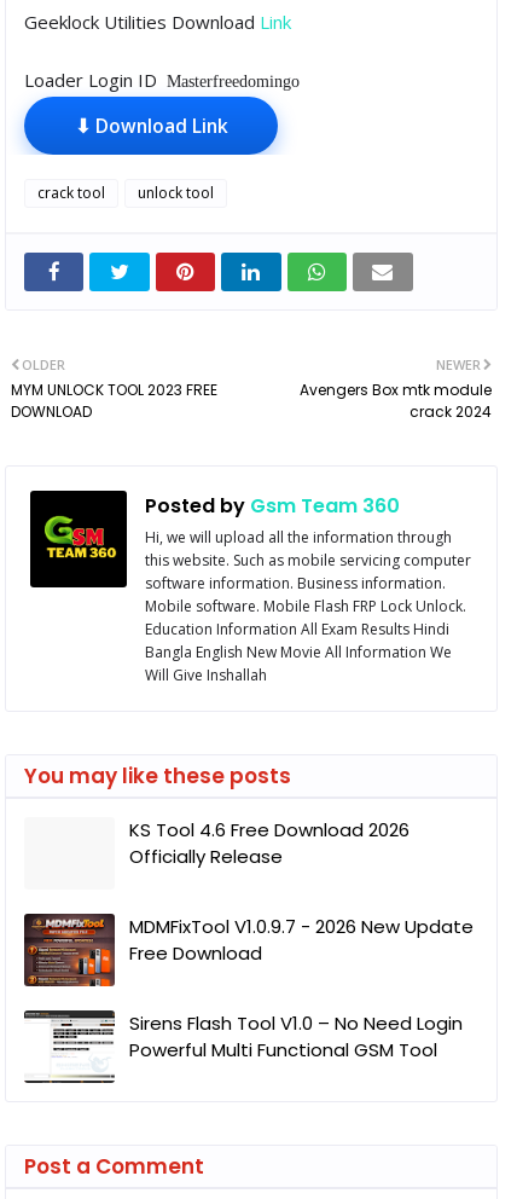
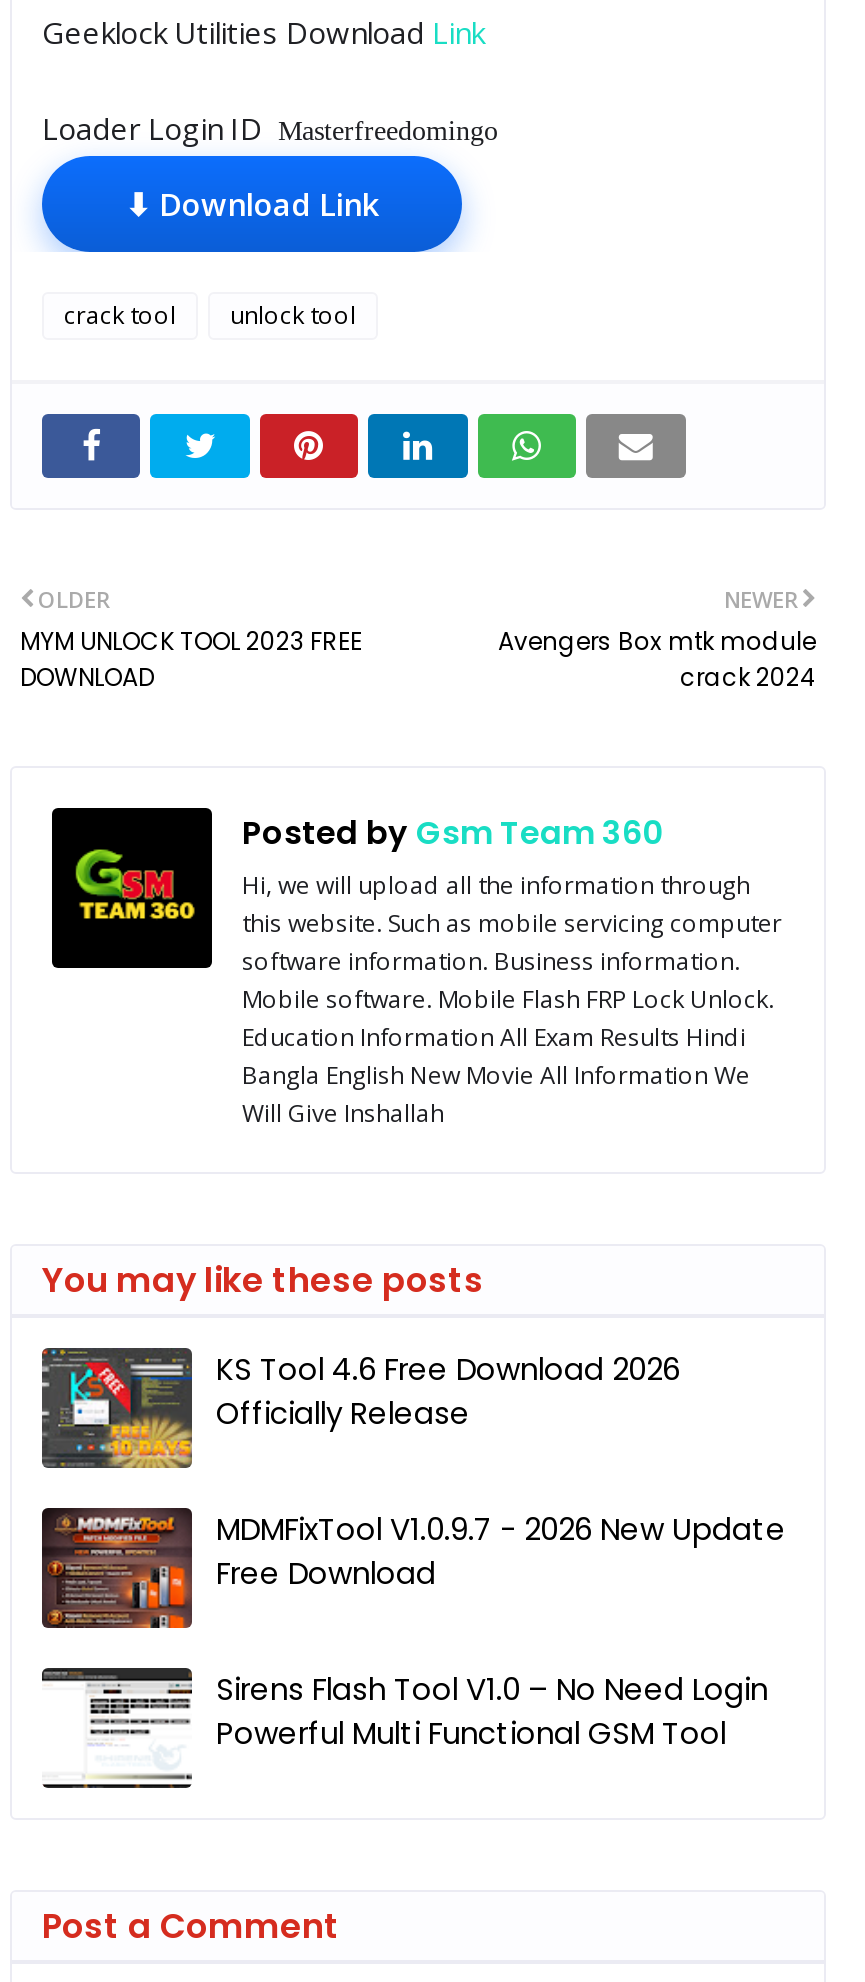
none -> [40,1346,194,1470] [image]

